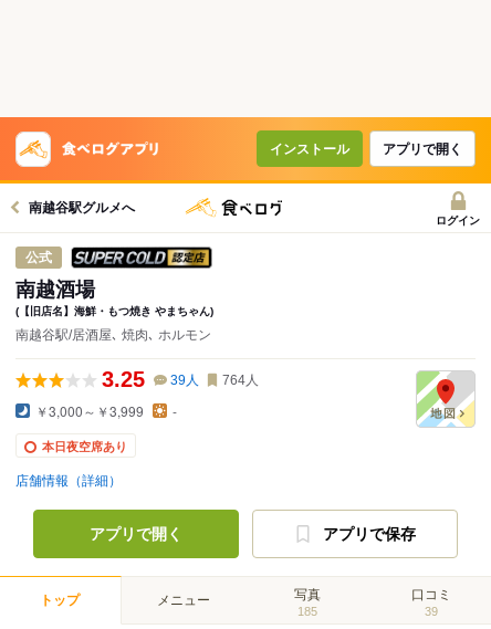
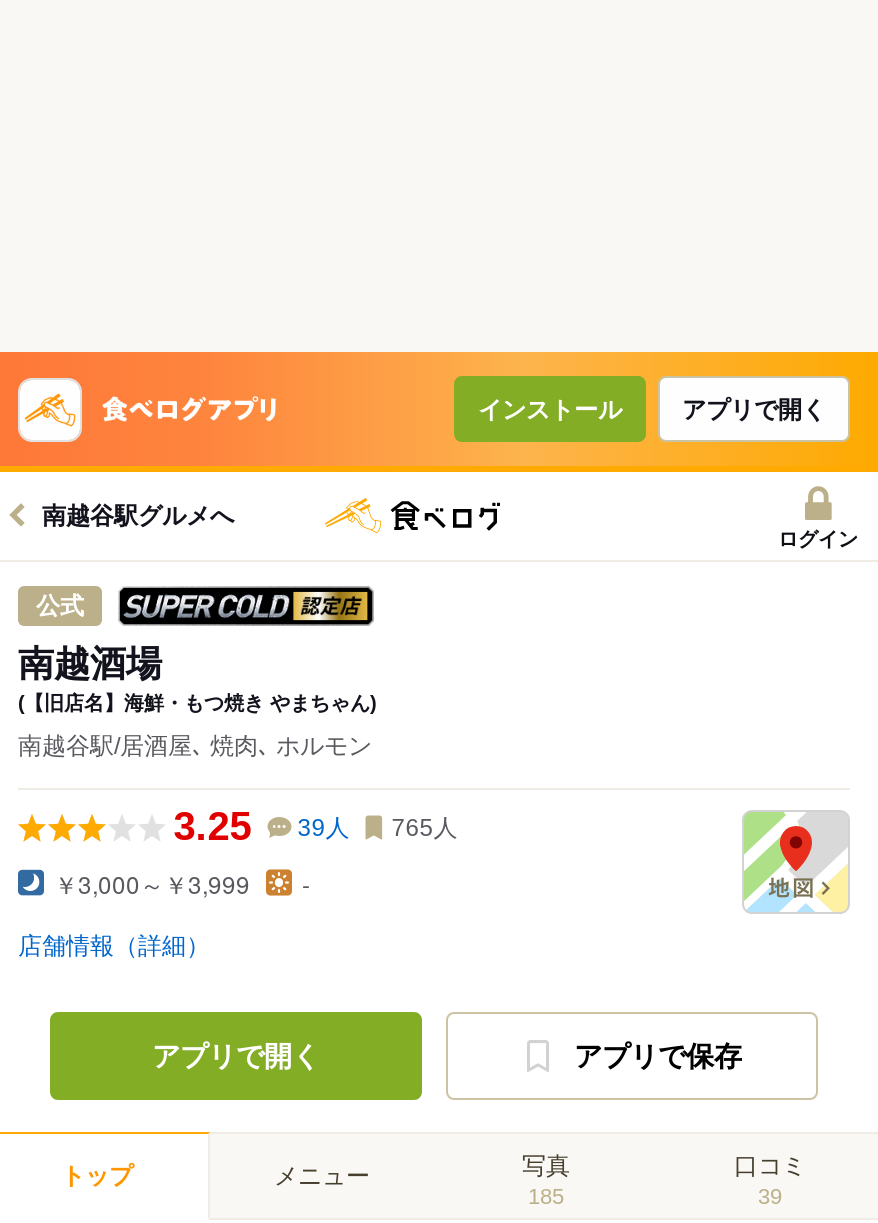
[102,367,259,391] 3.25 39人 764人 -> [174,804,458,848] 3.25 39人 765人
[42,440,127,453] 本日夜空席あり -> none

